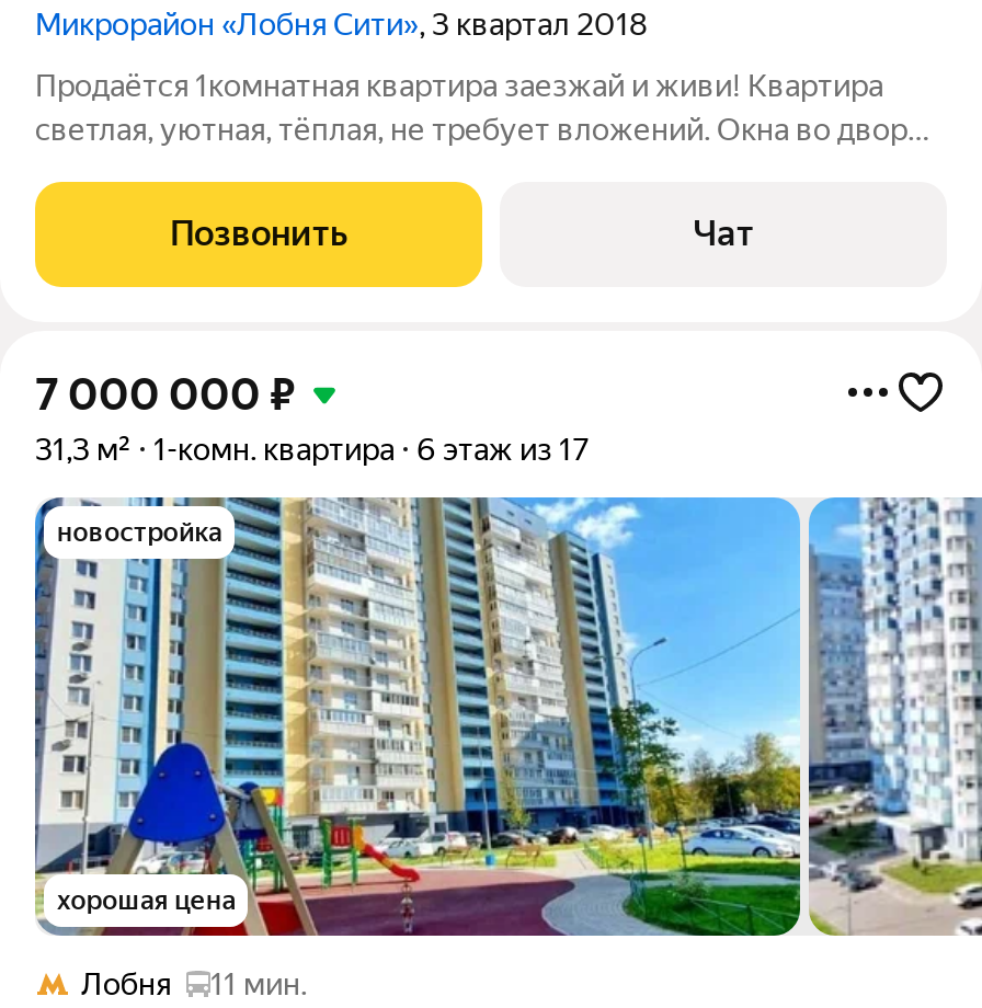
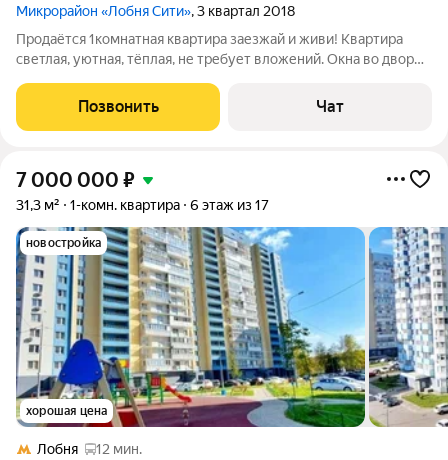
[81,966,307,1001] Лобня 11 мин. -> [37,441,142,457] Лобня 12 мин.

